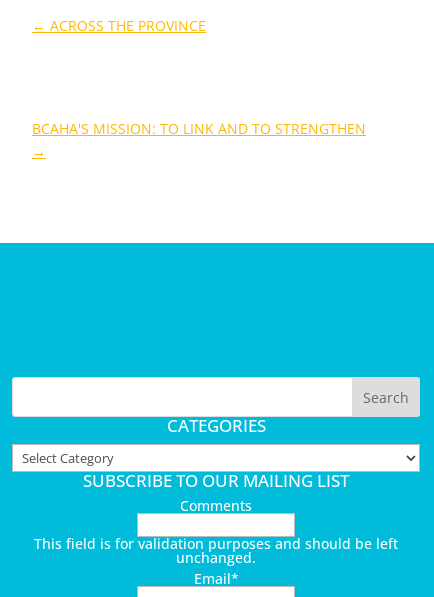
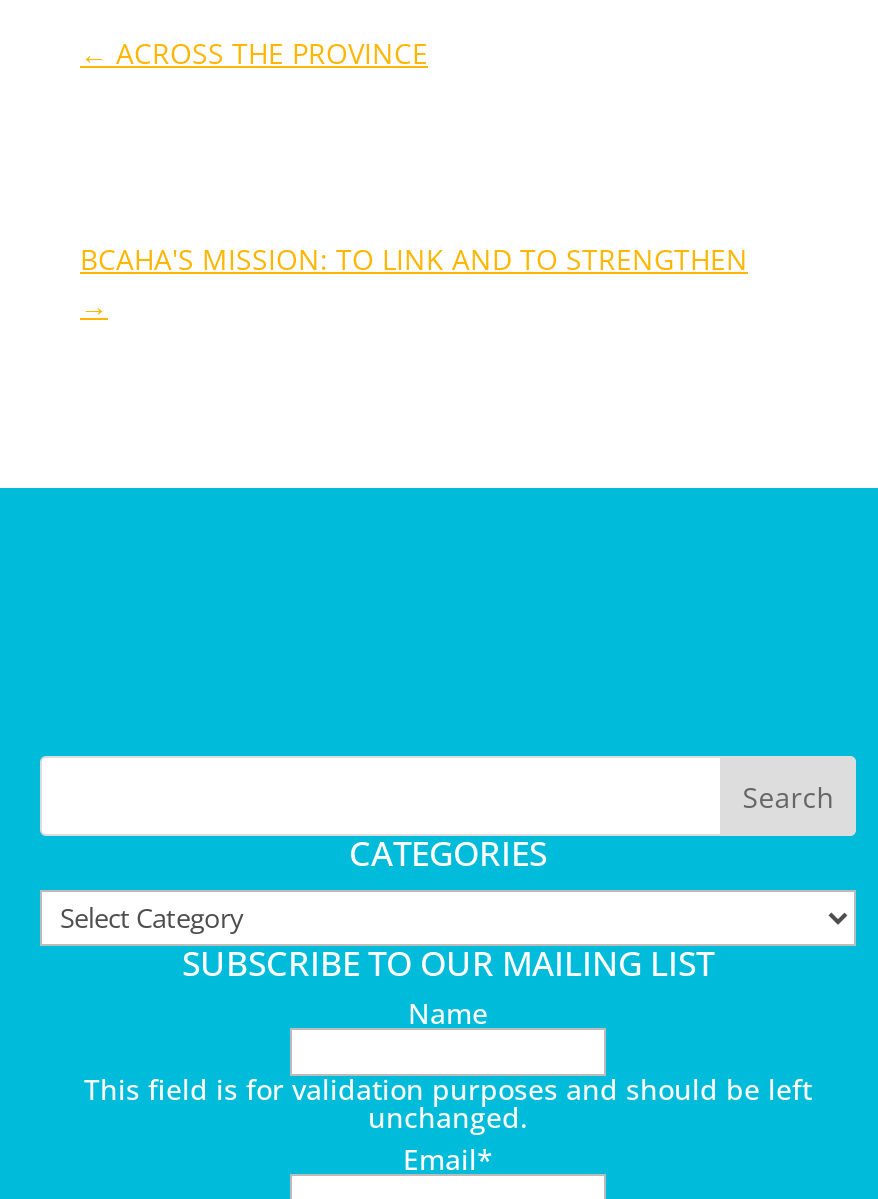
[180,496,252,515] Comments -> [408,994,488,1032] Name

